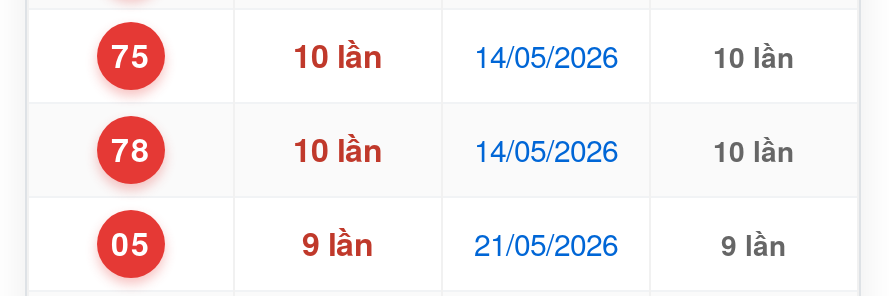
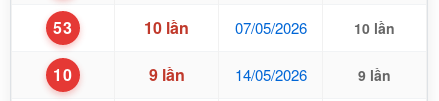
[111,33,151,79] 75 -> [53,16,73,39] 53
[474,35,618,77] 14/05/2026 -> [234,17,306,38] 07/05/2026
[111,127,795,267] 78 | 10 lần | 14/05/2026 | 10 lần | 05 -> [53,63,73,86] 10
[474,223,618,265] 21/05/2026 -> [234,64,306,85] 14/05/2026

